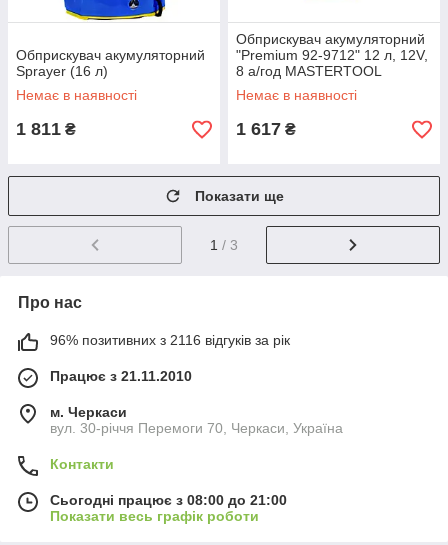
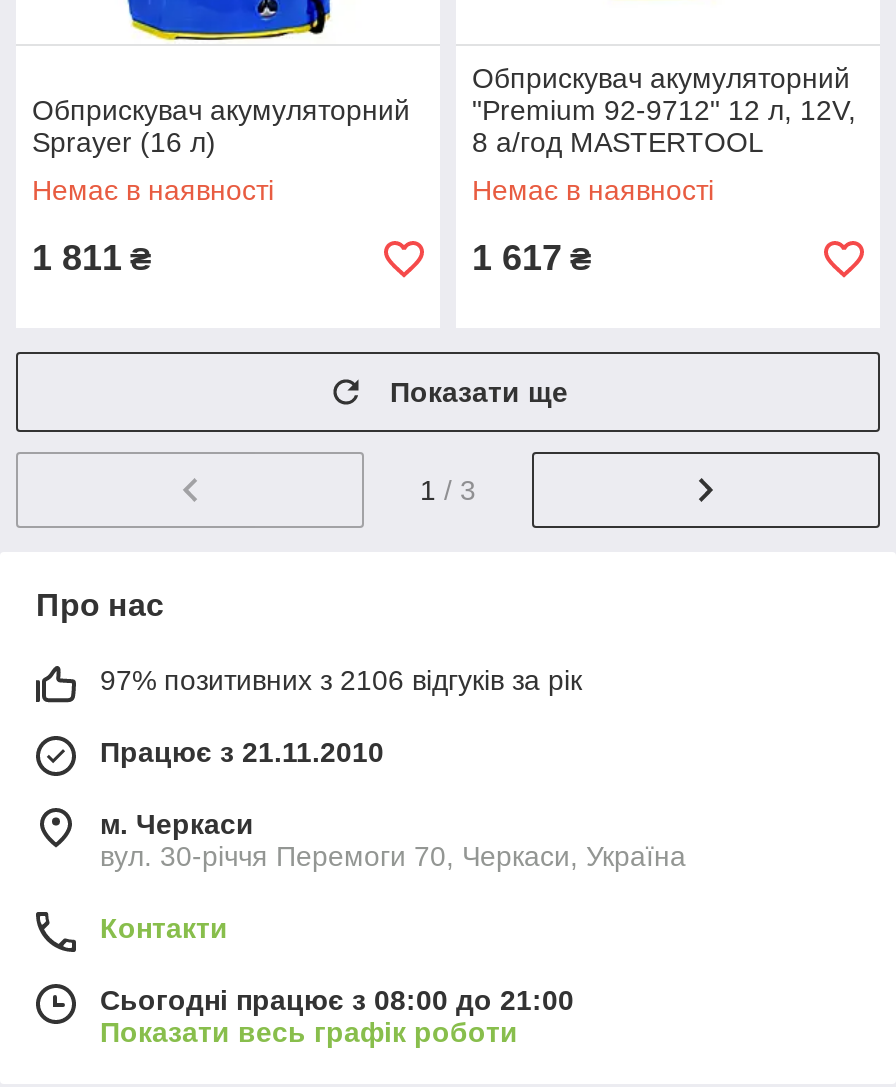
[50,332,290,348] 96% позитивних з 2116 відгуків за рік -> [100,664,582,696] 97% позитивних з 2106 відгуків за рік

